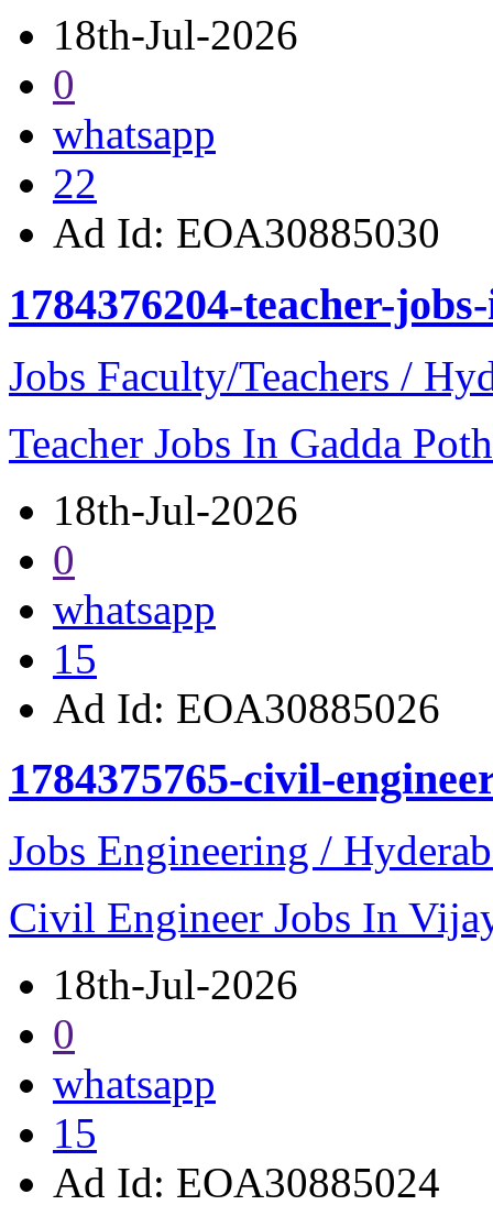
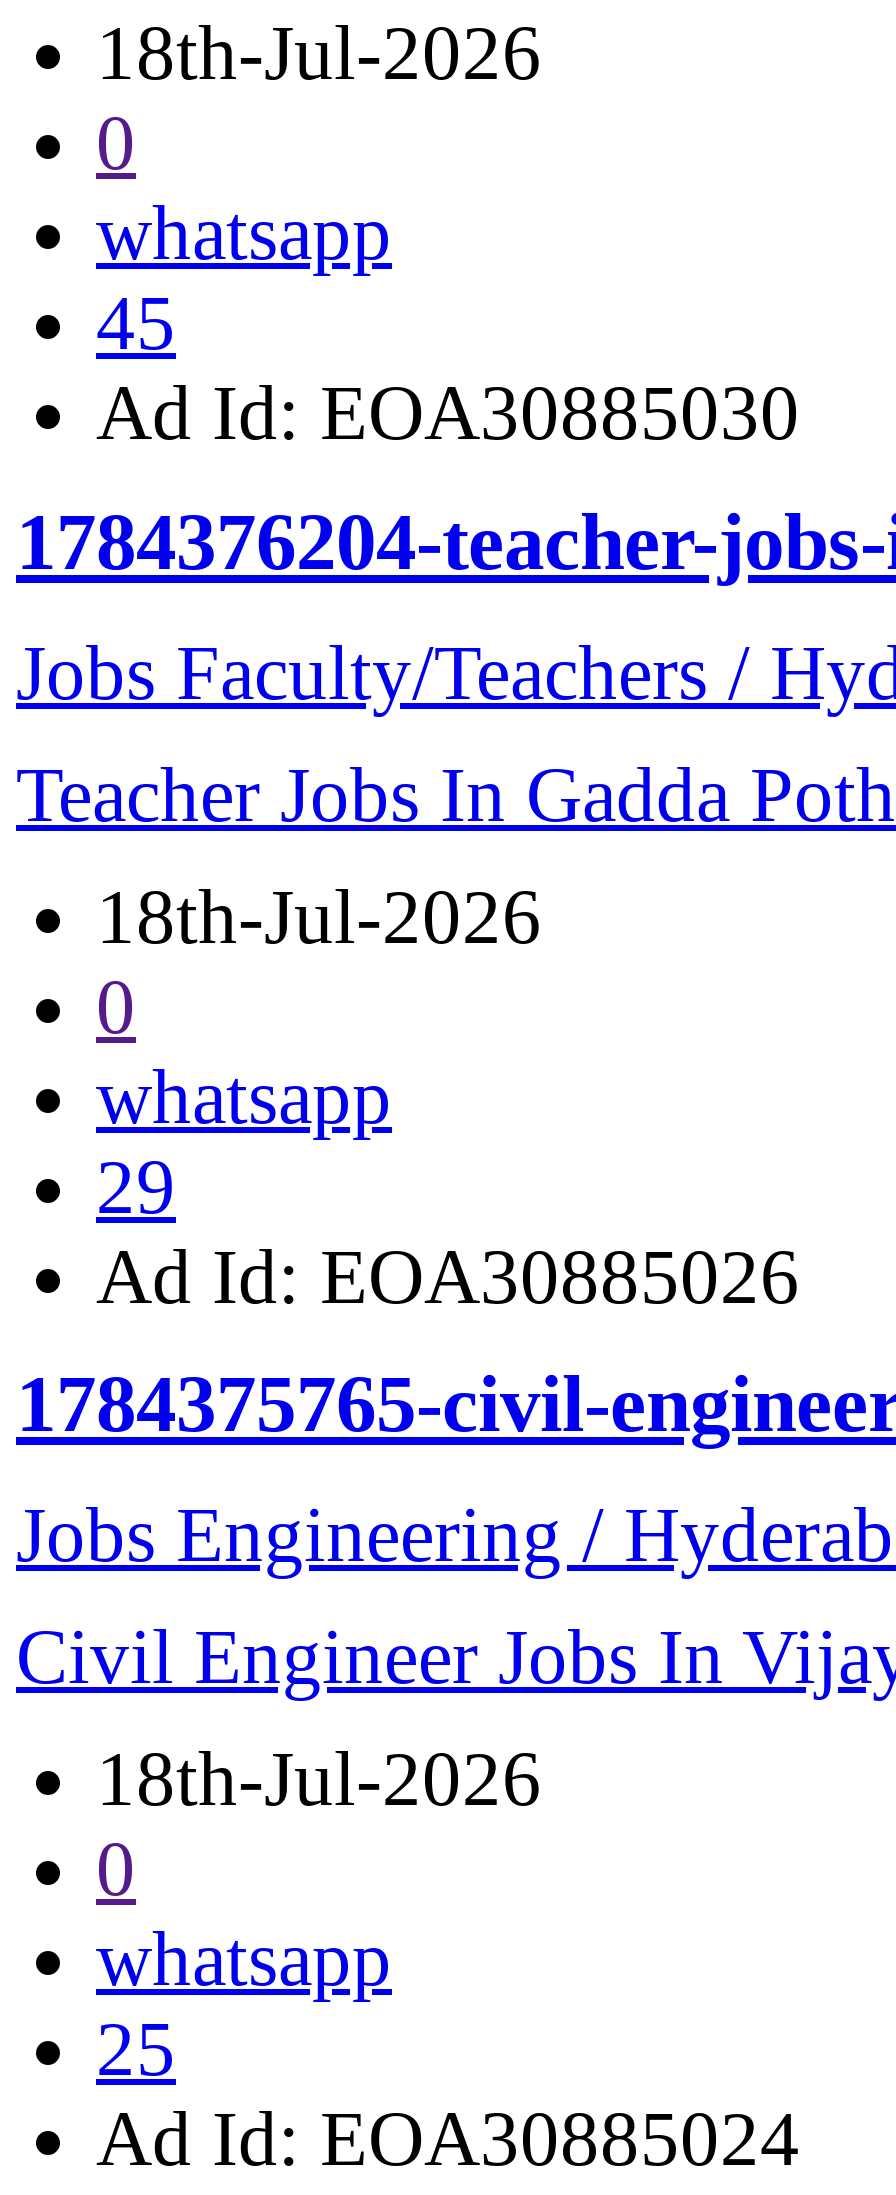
[53,160,97,207] 22 -> [96,279,176,365] 45
[53,634,97,682] 15 -> [96,1142,176,1228] 29
[53,1109,97,1156] 15 -> [96,2005,176,2091] 25

